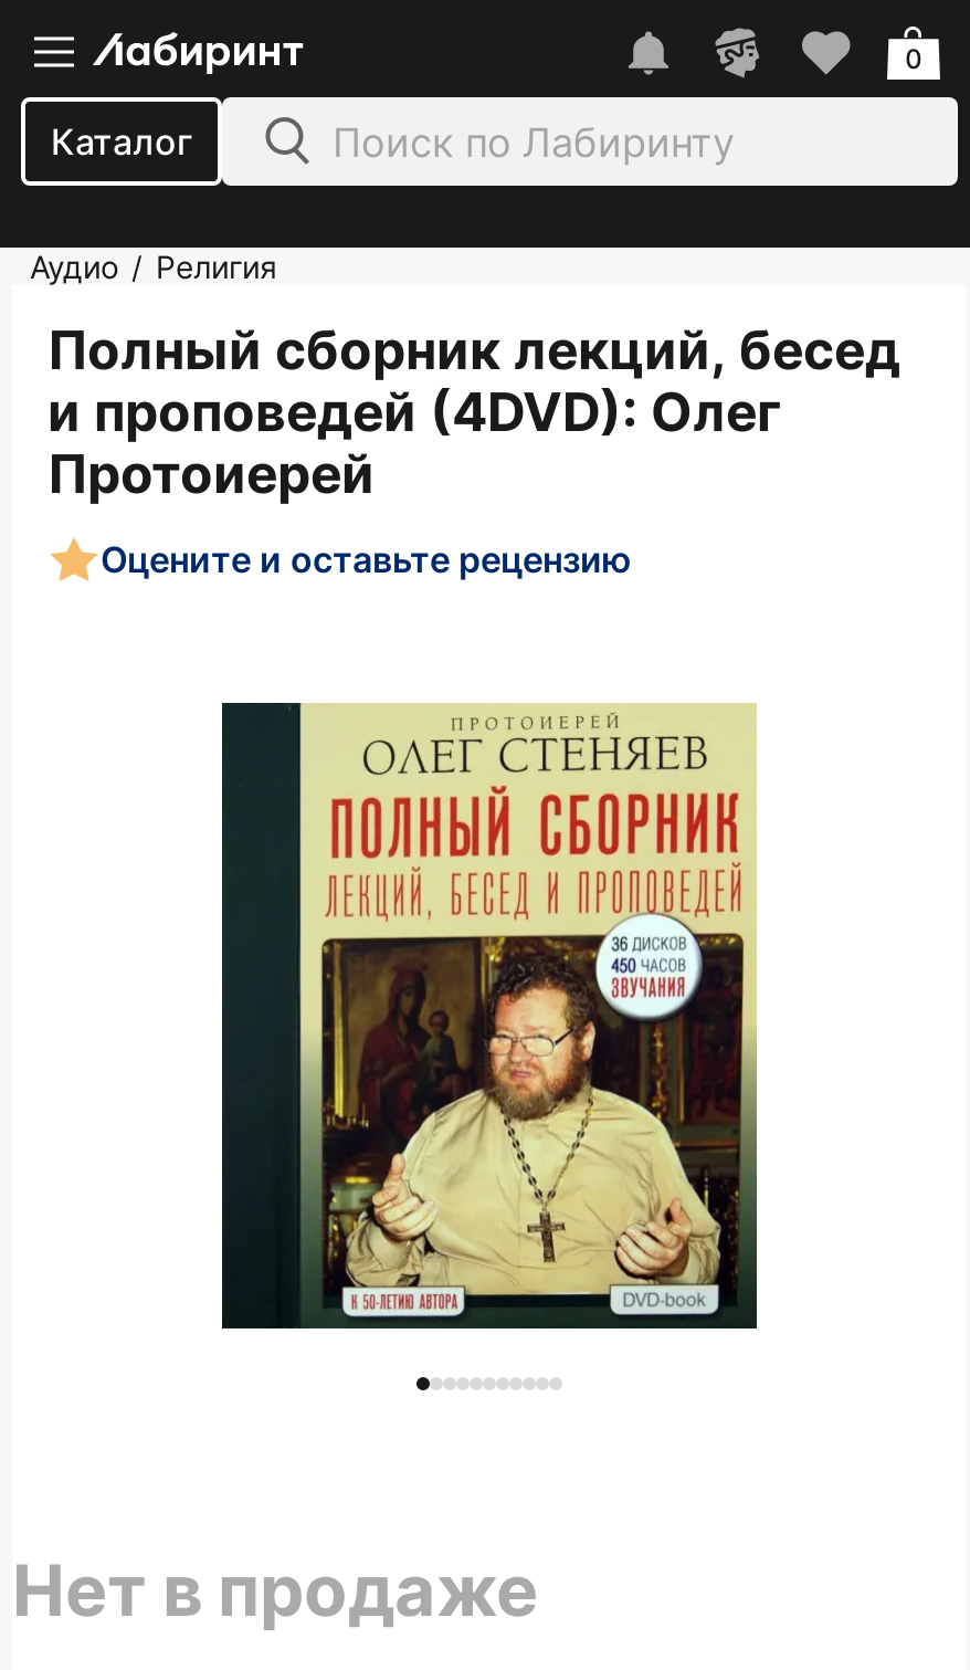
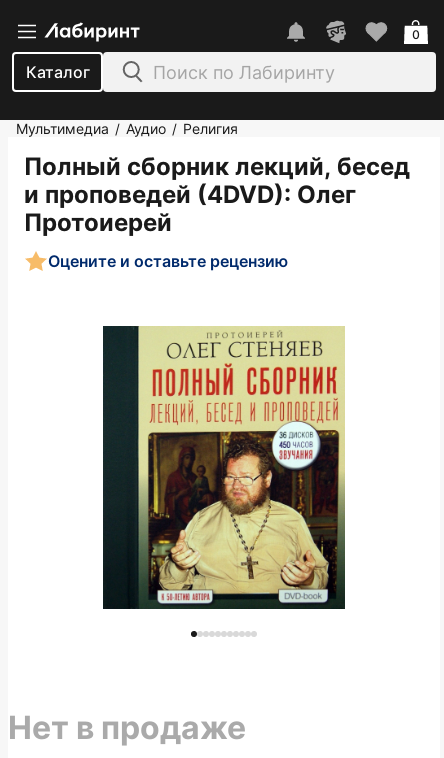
[30,248,277,285] Аудио / Религия -> [16,120,238,137] Мультимедиа / Аудио / Религия

